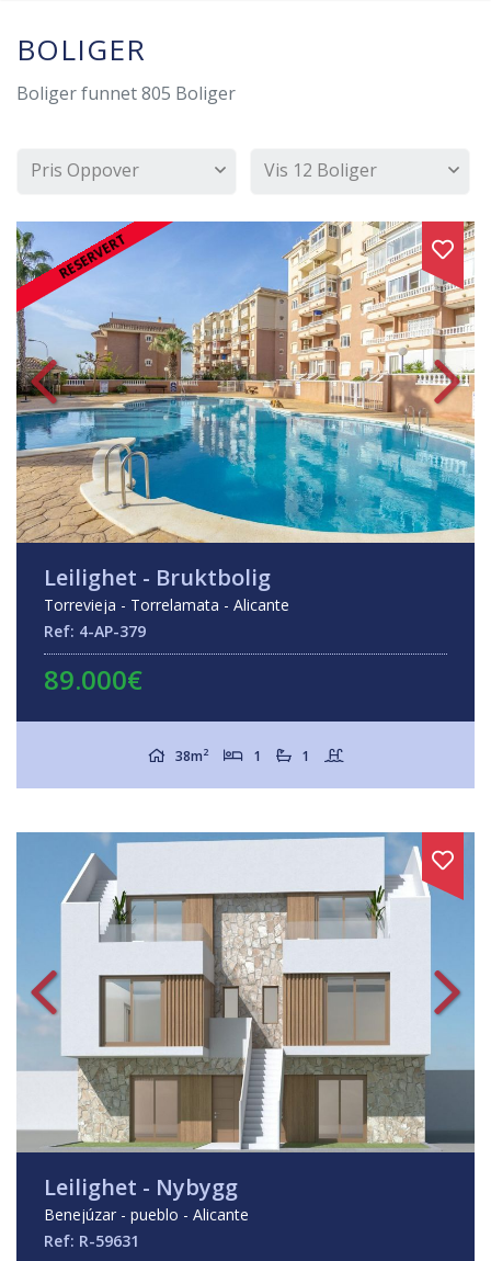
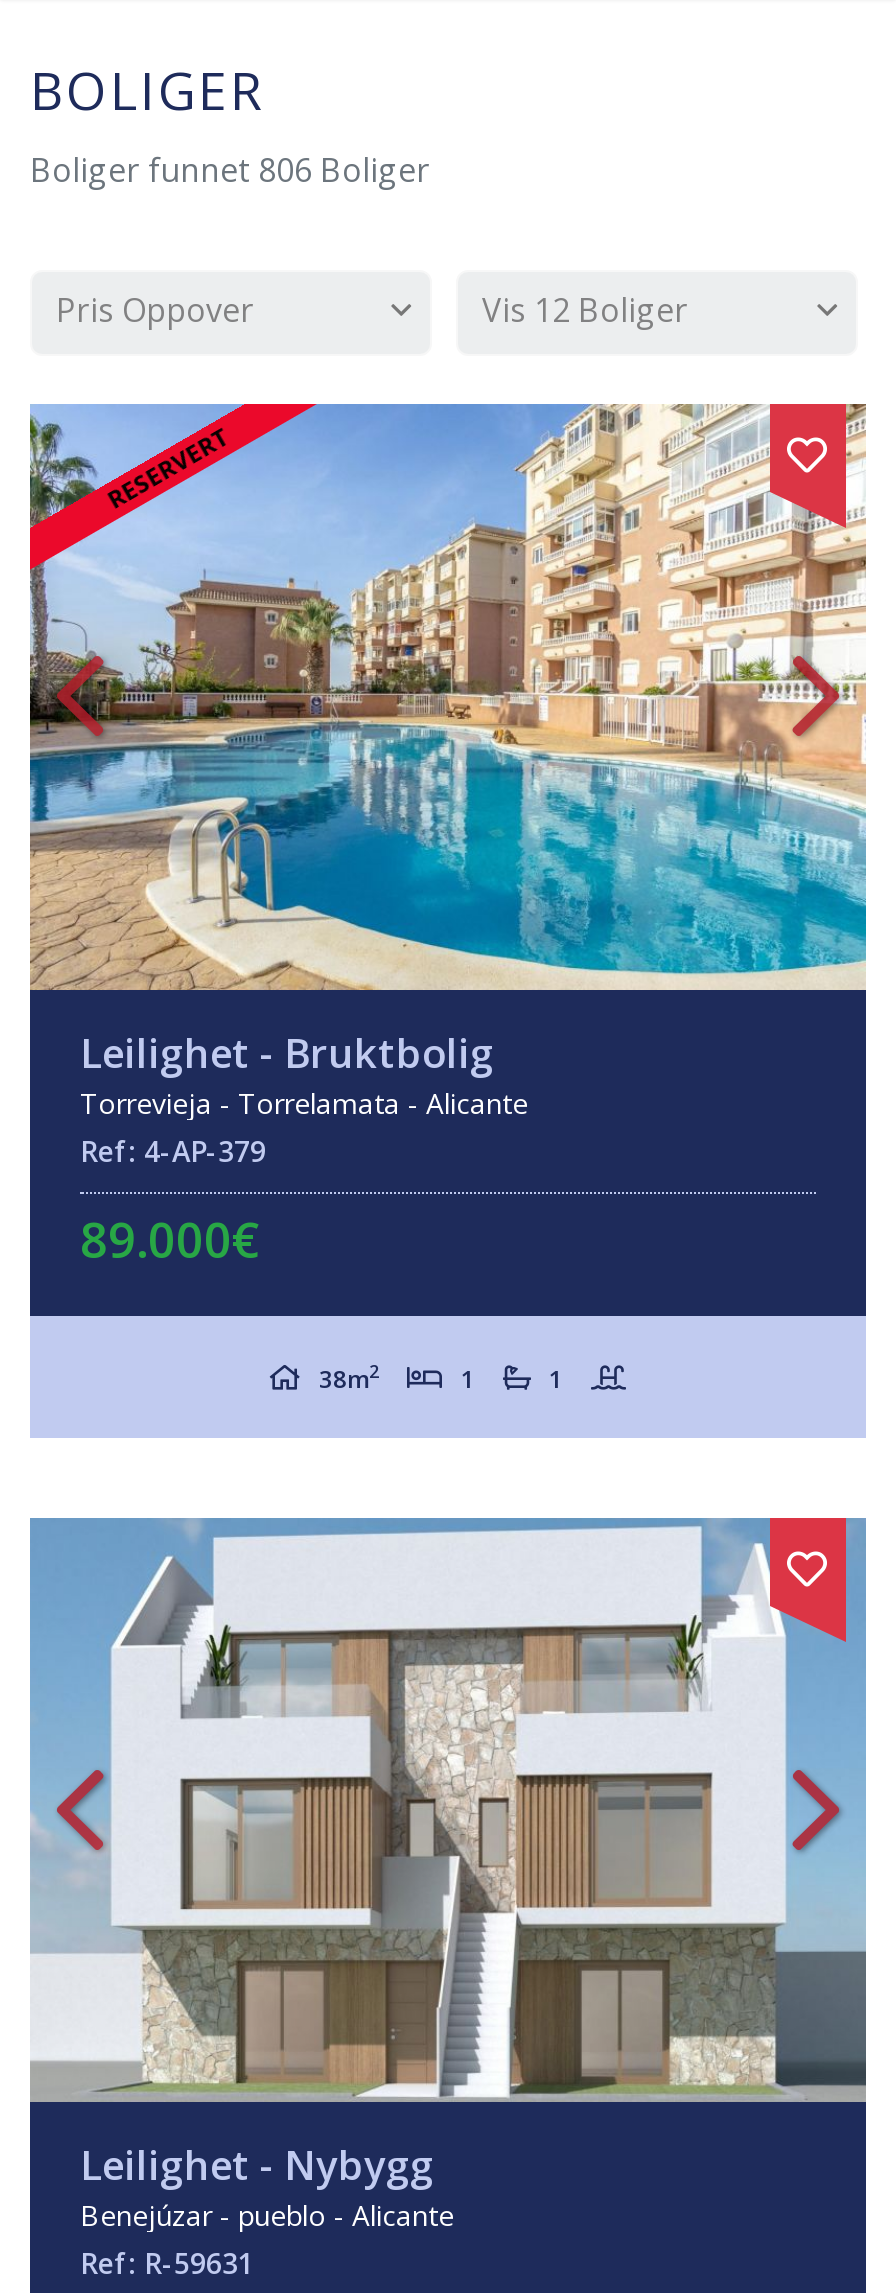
[16,81,236,105] Boliger funnet 805 Boliger -> [30,148,430,192] Boliger funnet 806 Boliger

